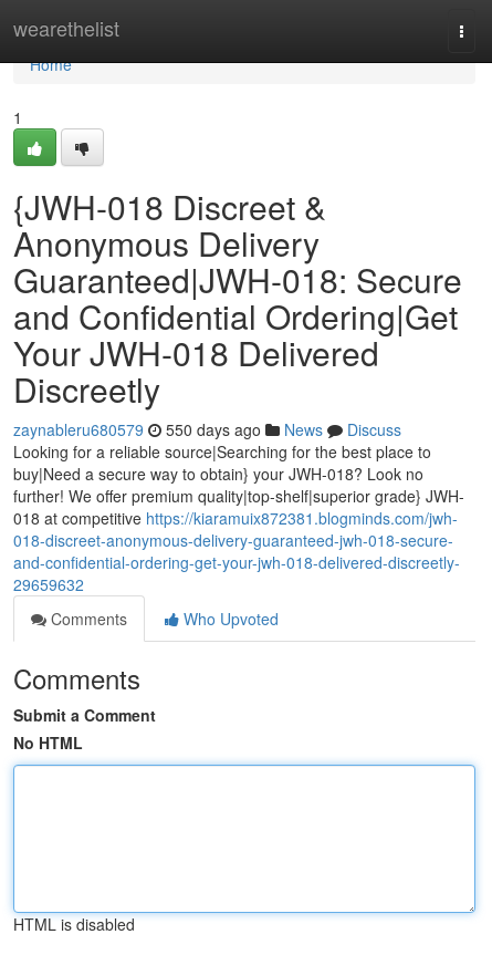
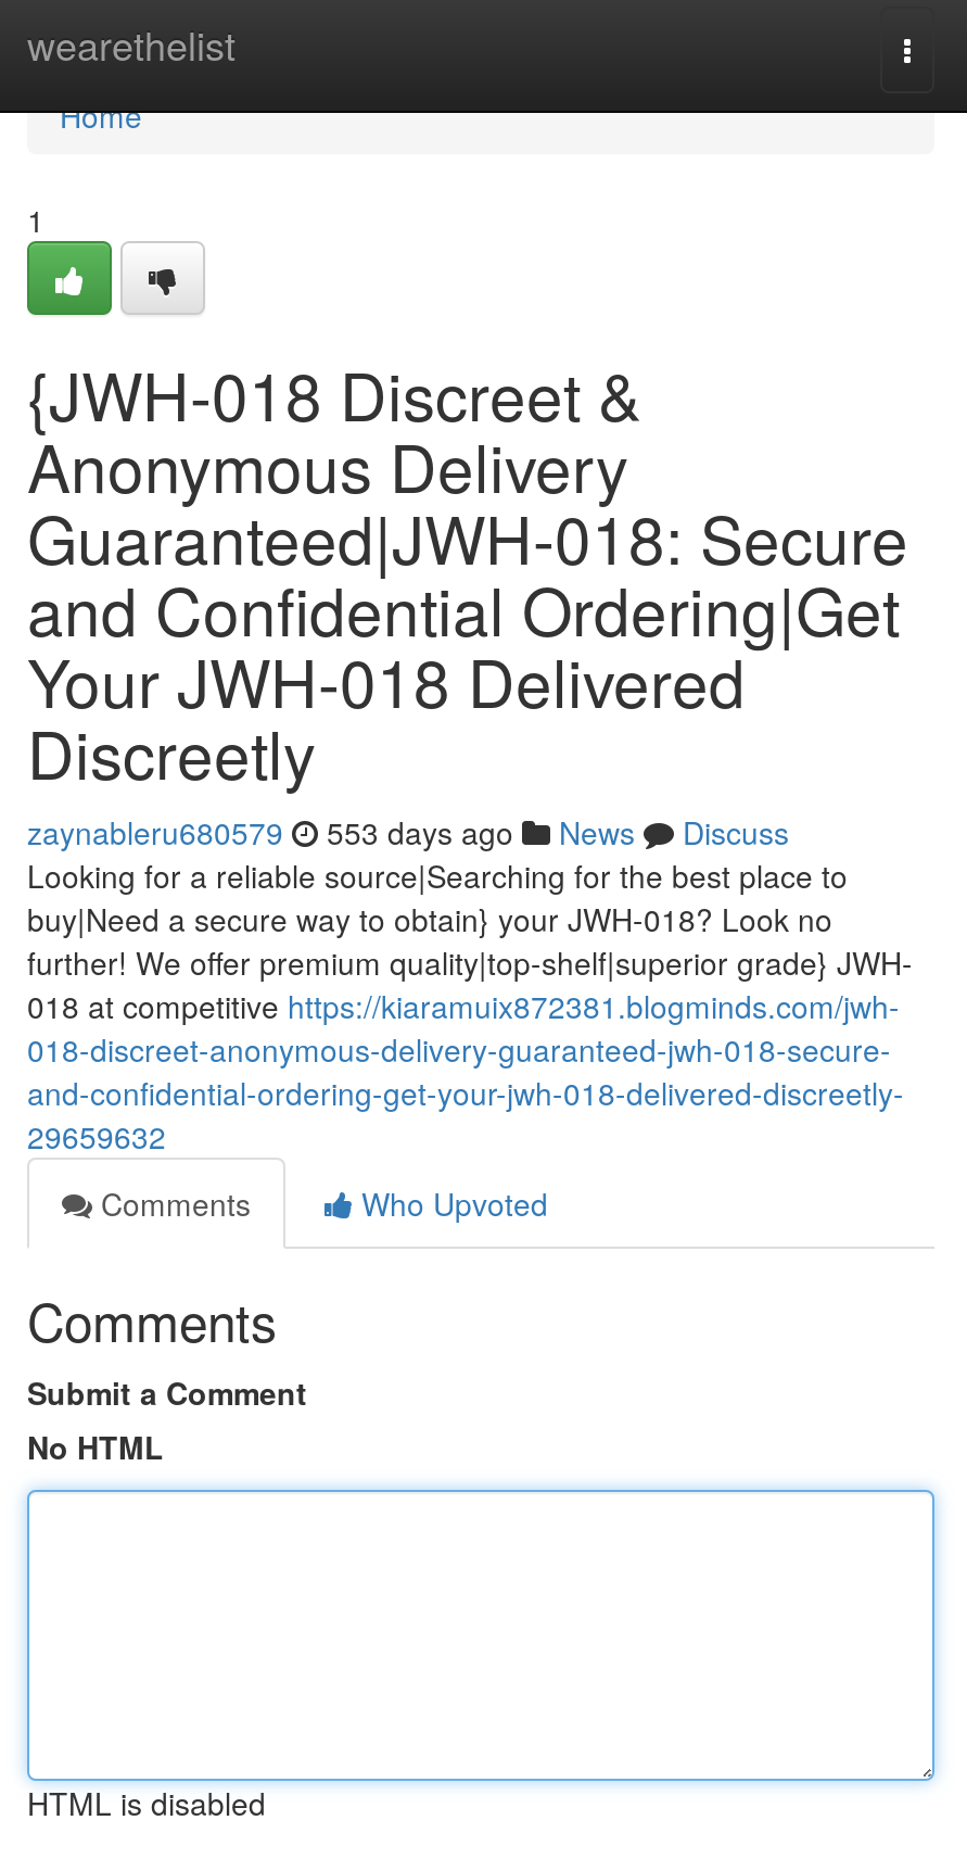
[13,418,401,440] zaynableru680579 550 days ago News Discuss -> [27,810,789,854] zaynableru680579 553 days ago News Discuss

